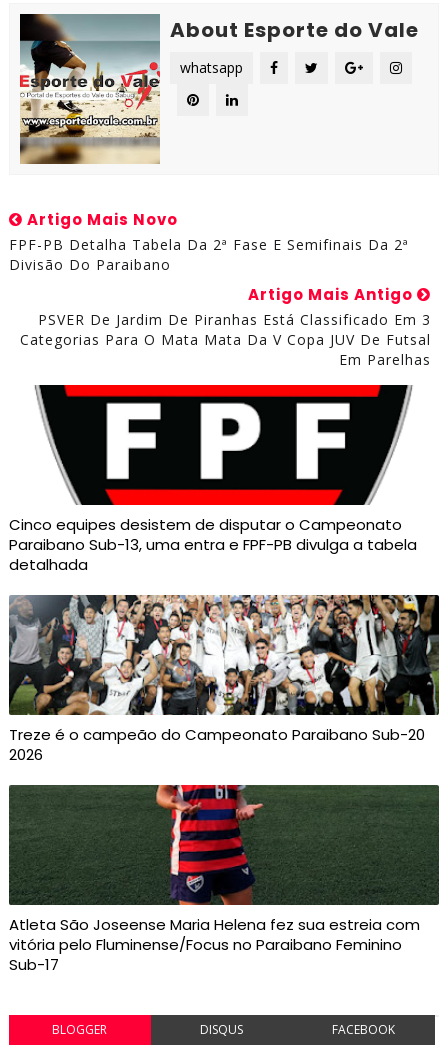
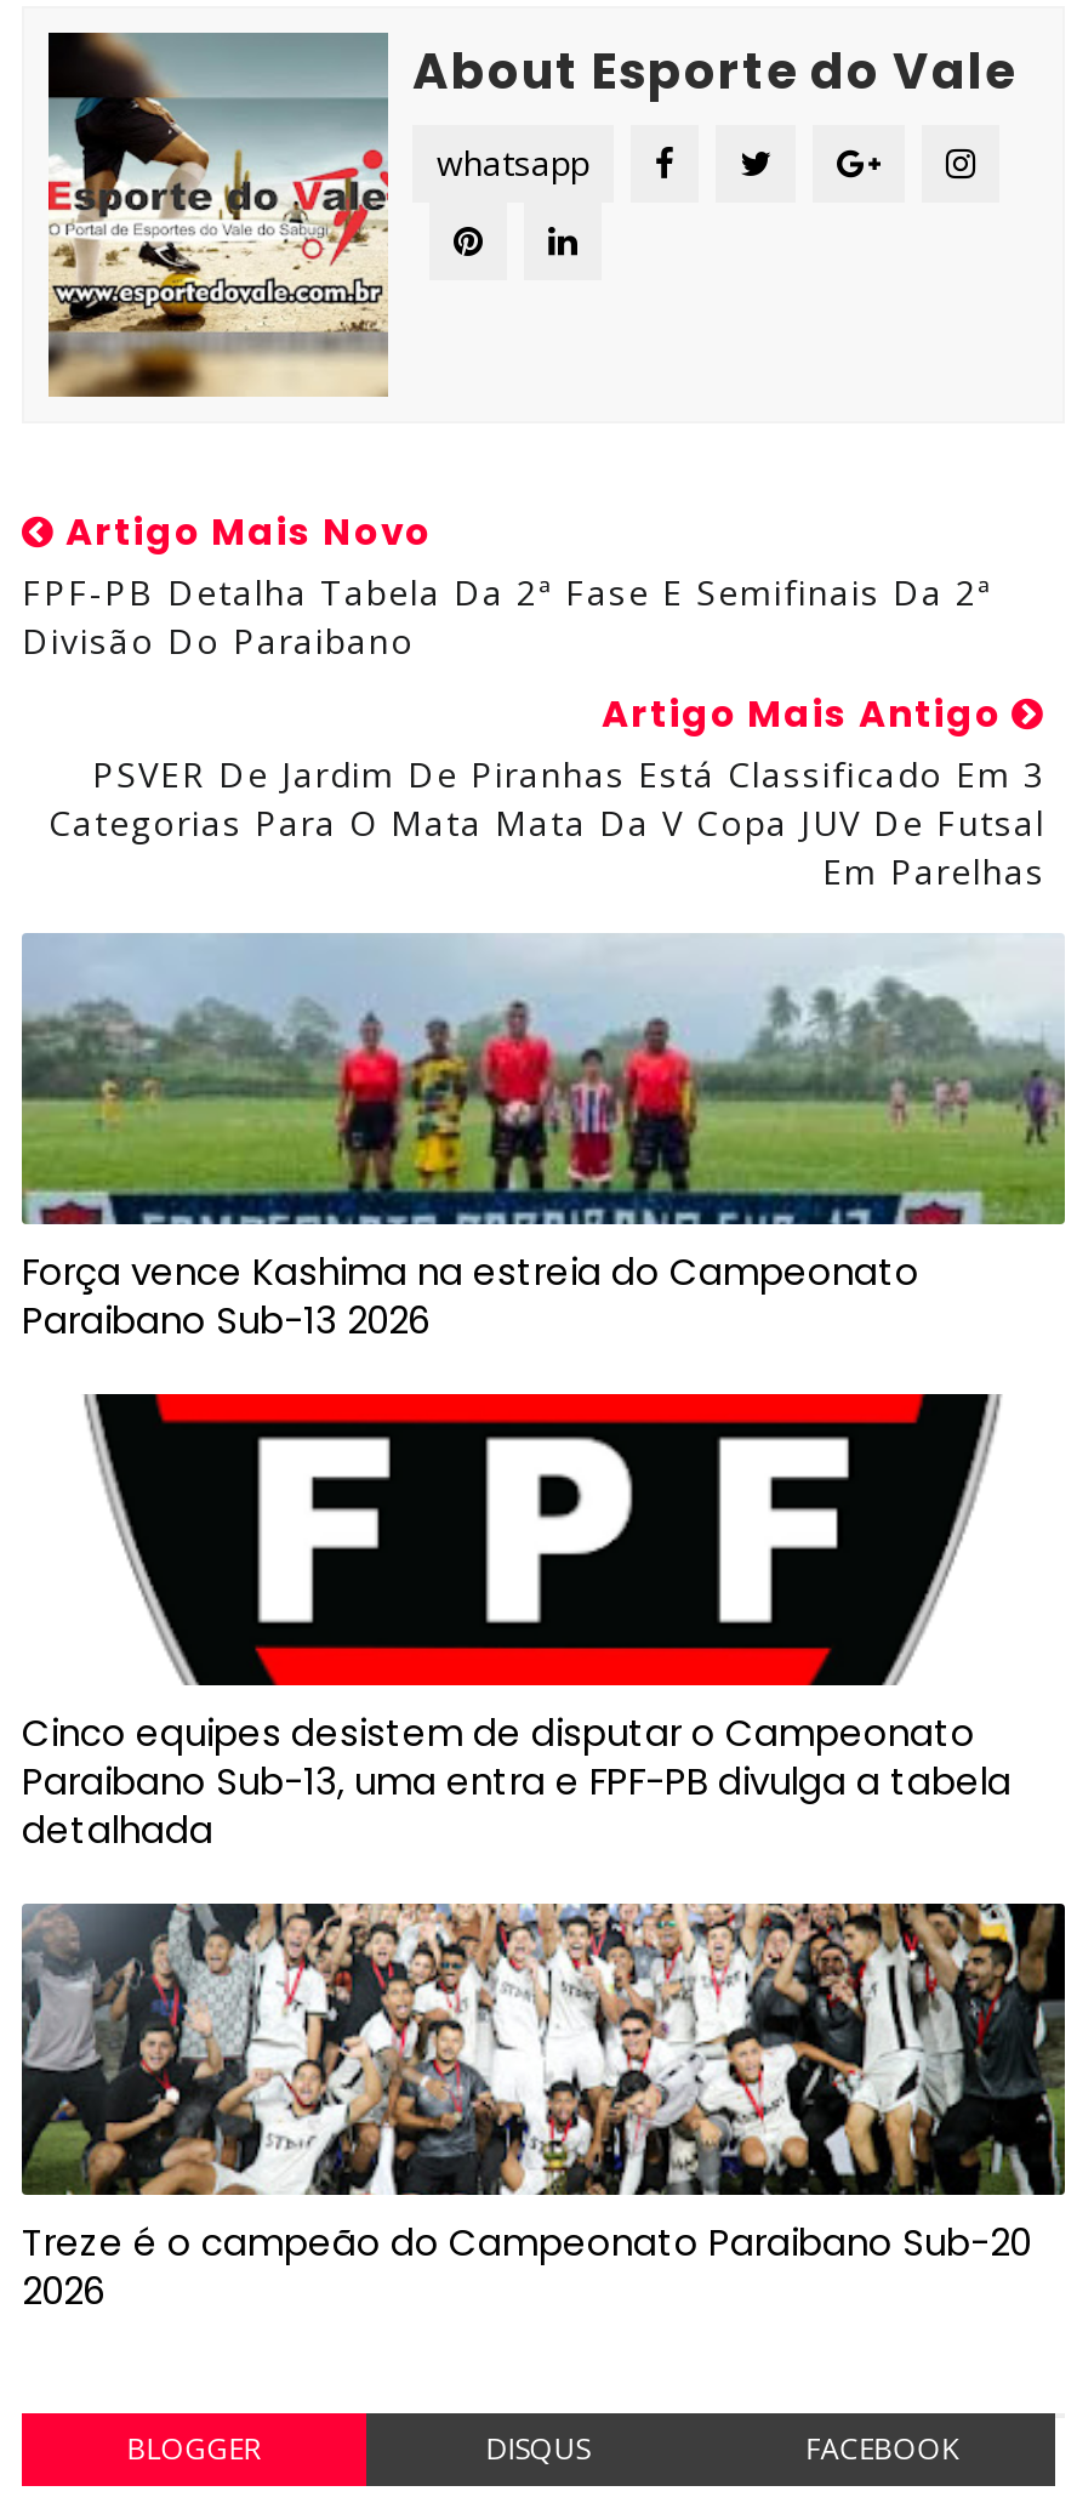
none -> [19,933,1067,1346] [image] | Força vence Kashima na estreia do Campeonato | Paraibano Sub-13 2026
moved [7,514,440,765] -> [17,1708,1067,2317]: [image] | Cinco equipes desistem de disputar o Campeonato | Paraibano Sub-13, uma entra e FPF-PB divulga a tabela | detalhada | Treze é o campeão do Campeonato Paraibano Sub-20 | 2026
[8,784,440,975] [image] | Atleta São Joseense Maria Helena fez sua estreia com | vitória pelo Fluminense/Focus no Paraibano Feminino | Sub-17 -> none

